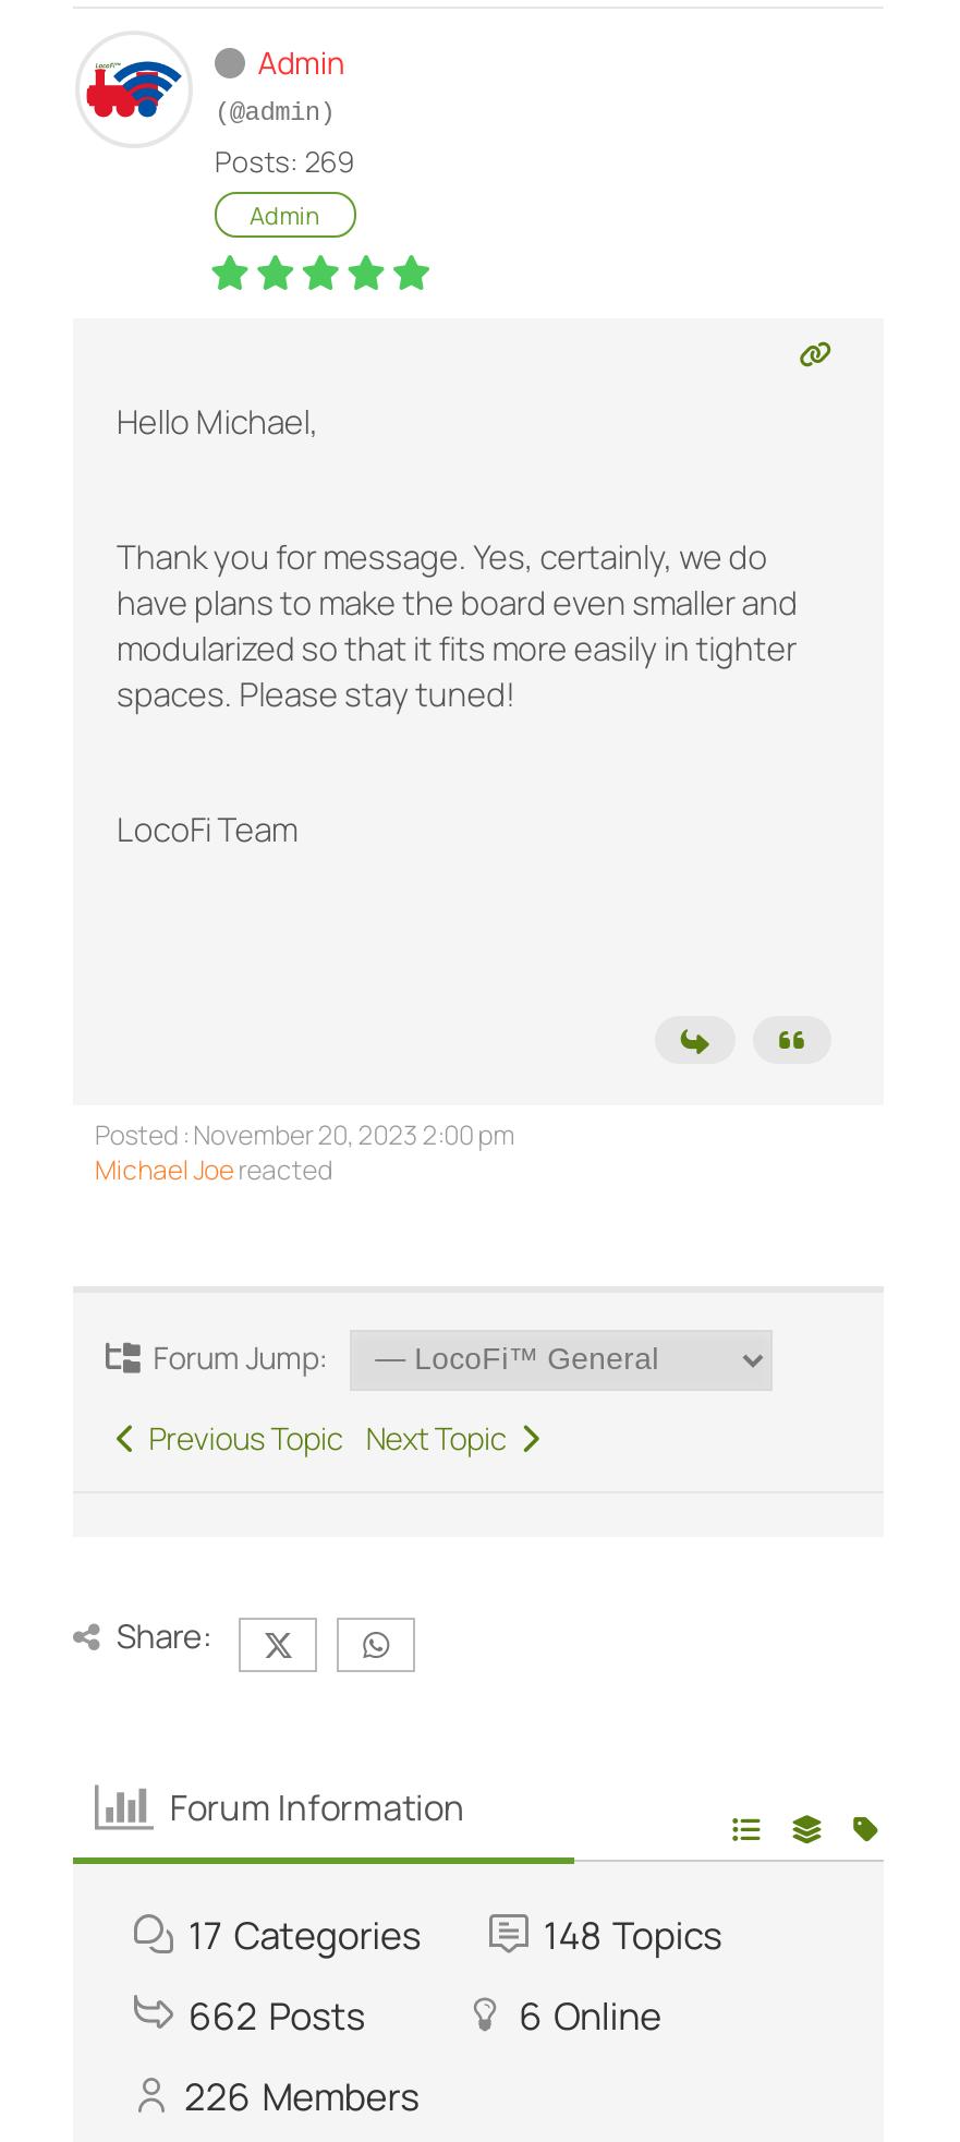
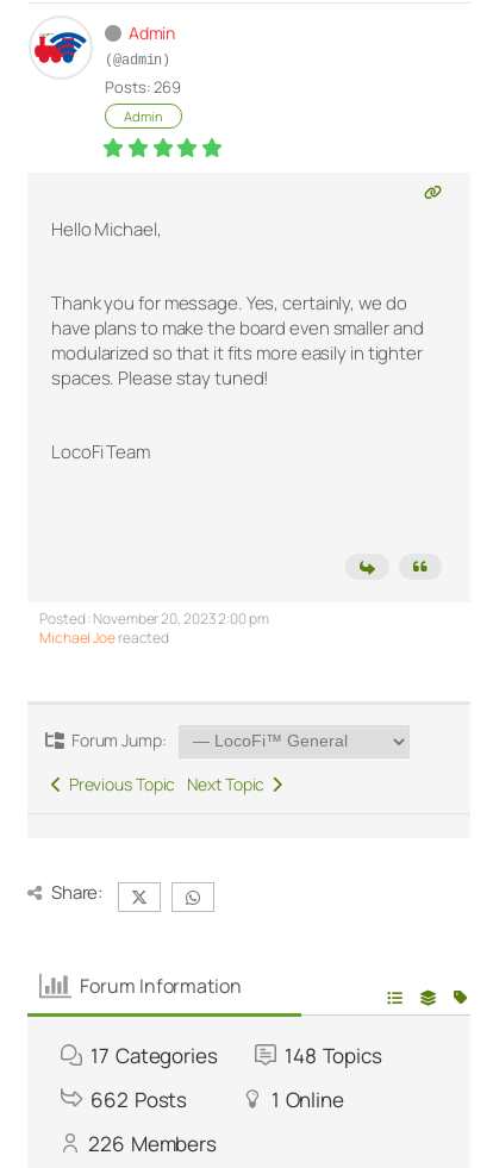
[519,1990,661,2040] 6 Online -> [271,1085,344,1113] 1 Online

